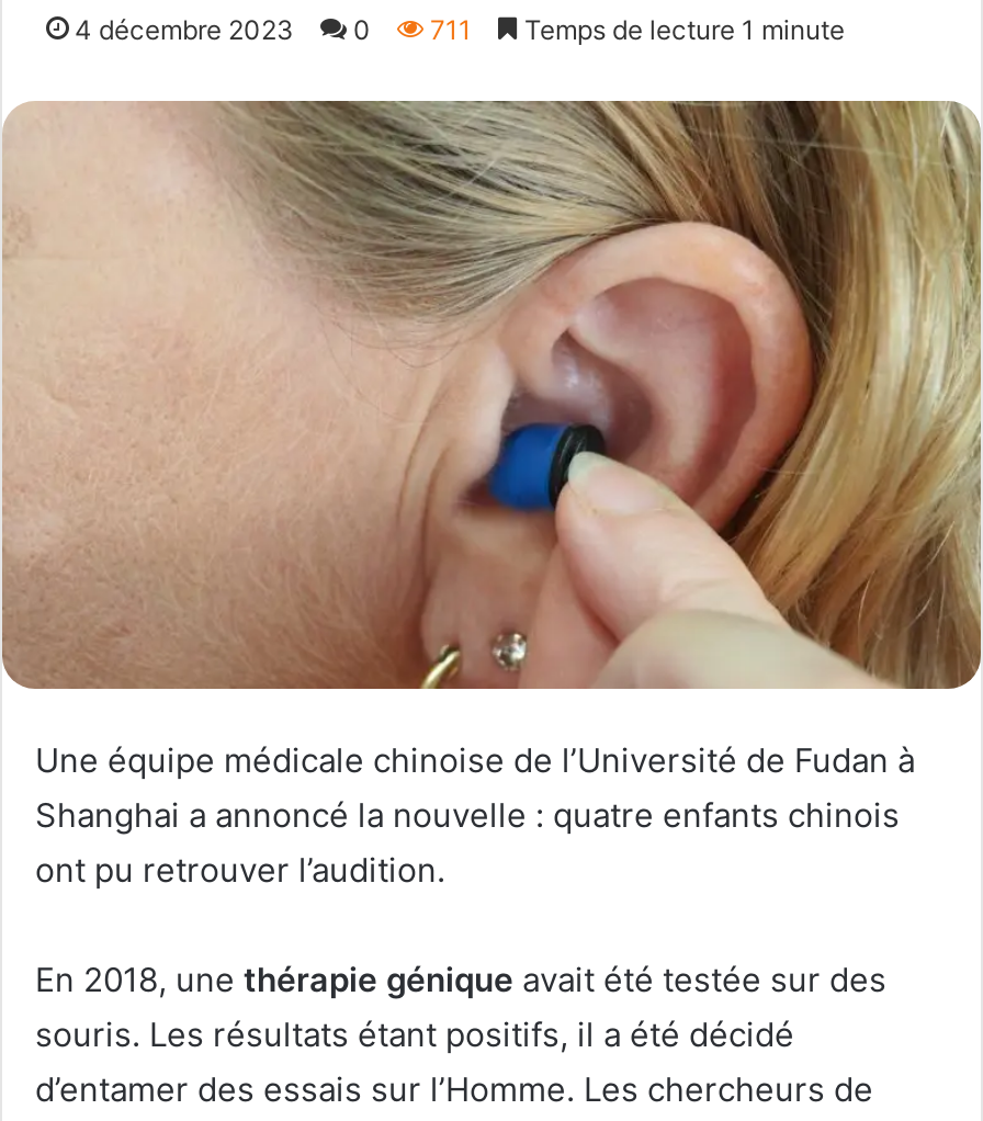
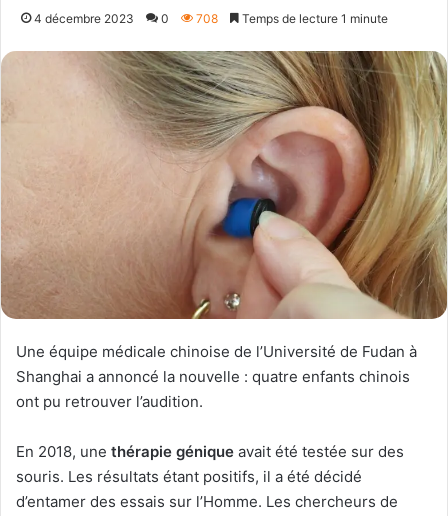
[75,12,845,45] 4 décembre 2023 0 711 Temps de lecture 1 minute -> [34,11,388,26] 4 décembre 2023 0 708 Temps de lecture 1 minute

